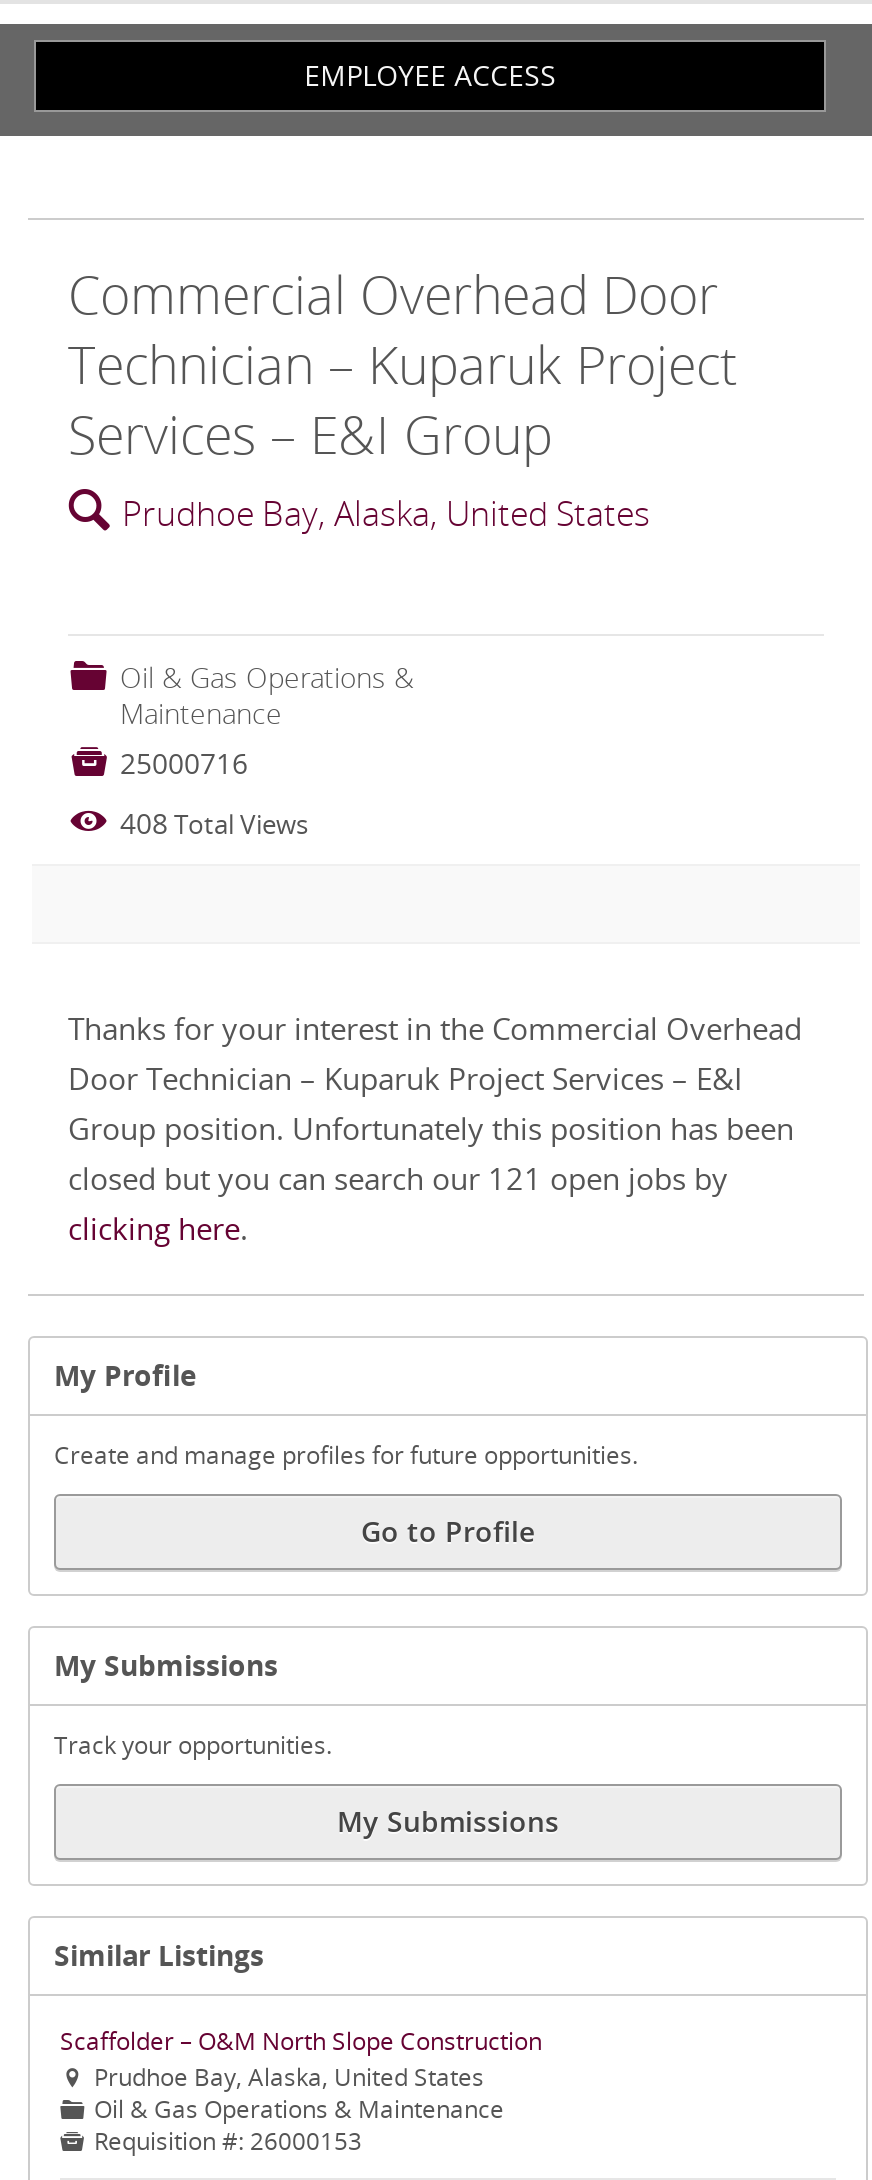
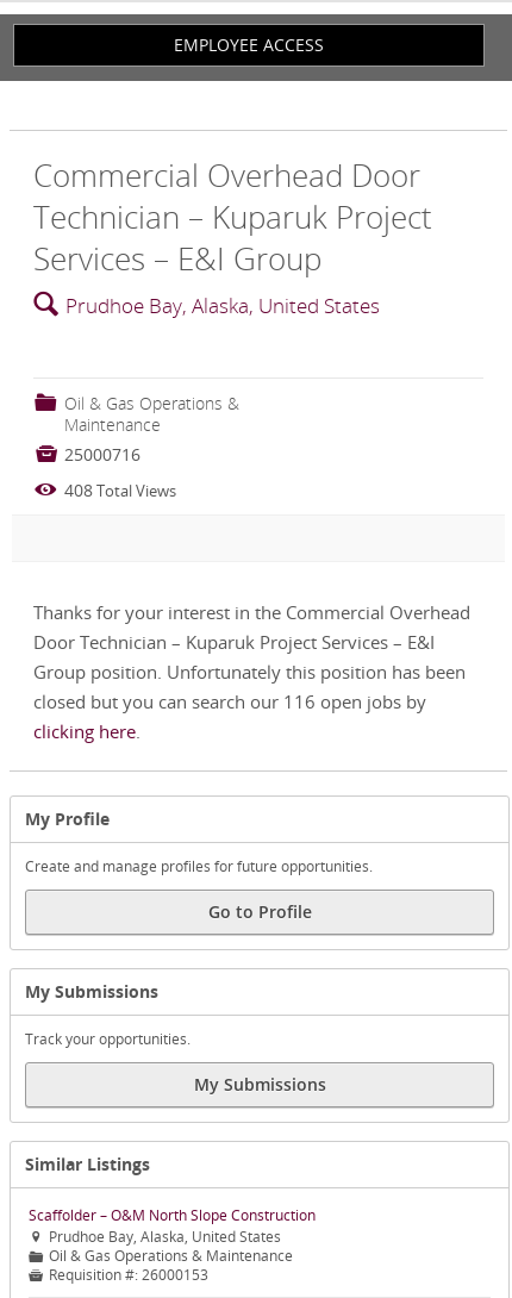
[68,1158,728,1198] closed but you can search our 121 open jobs by -> [33,689,426,713] closed but you can search our 116 open jobs by

